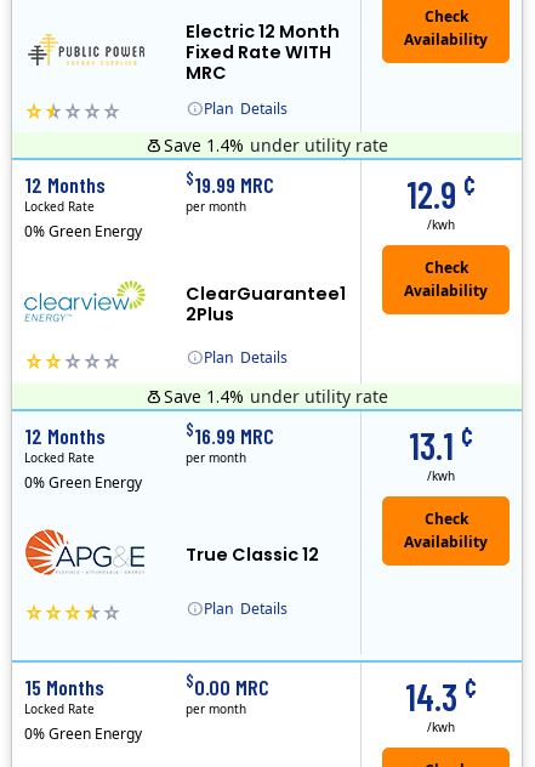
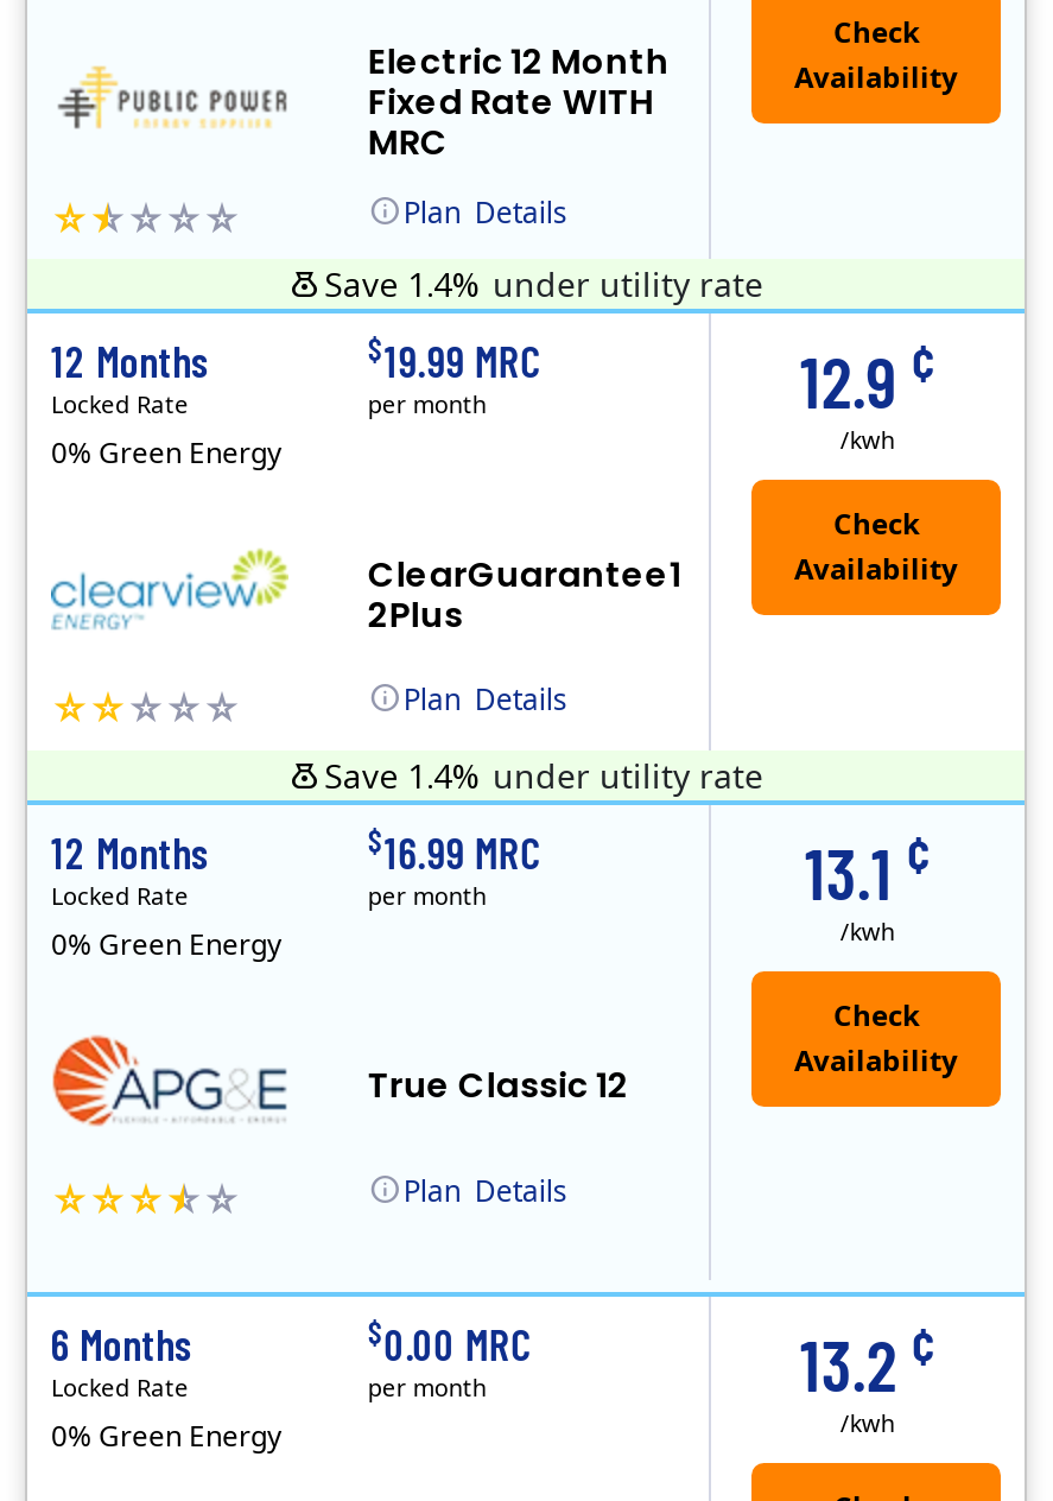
[24,674,104,700] 15 Months -> [51,1318,194,1370] 6 Months
[406,670,477,718] 14.3 ¢ -> [800,1311,935,1406] 13.2 ¢

